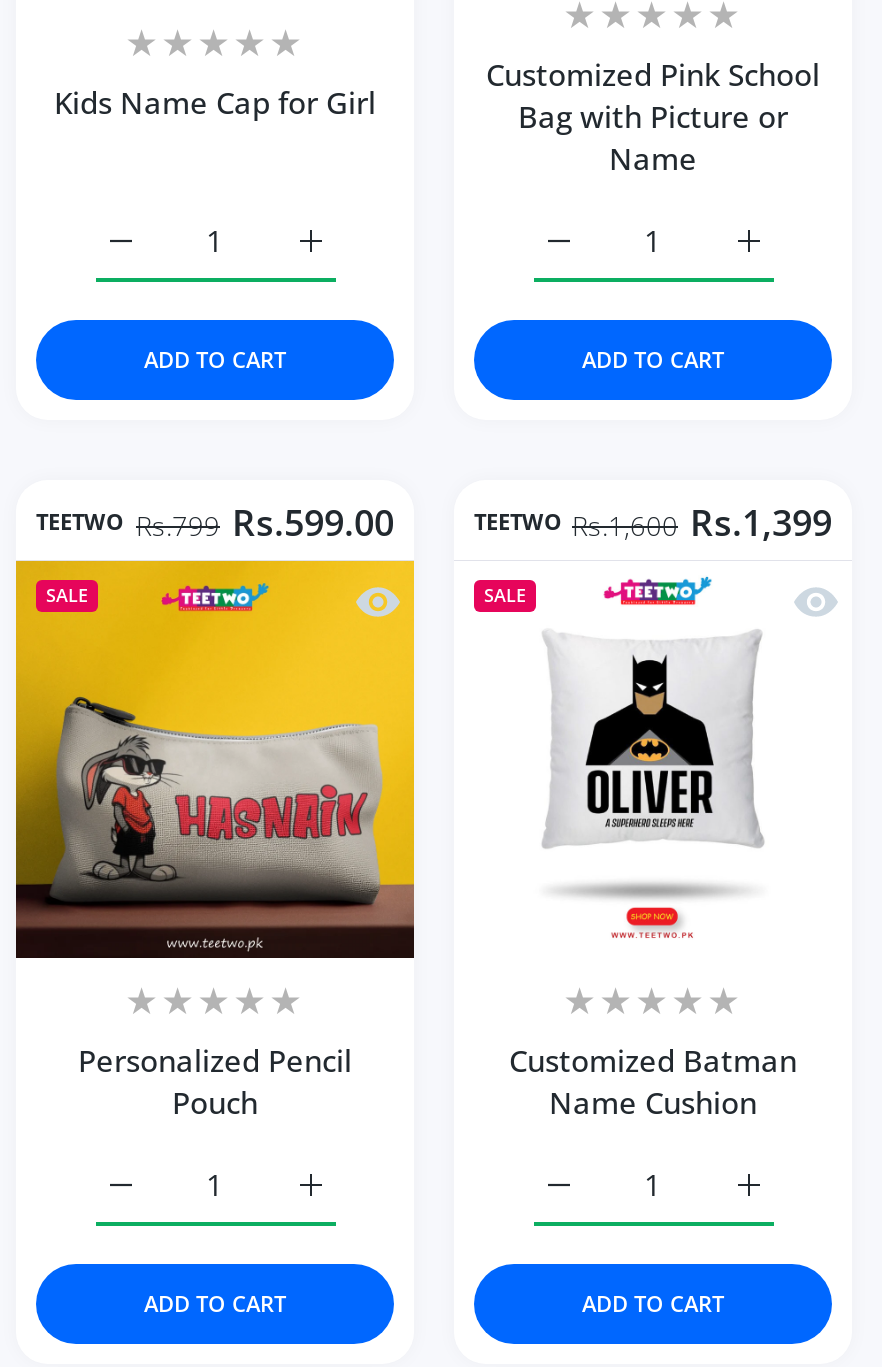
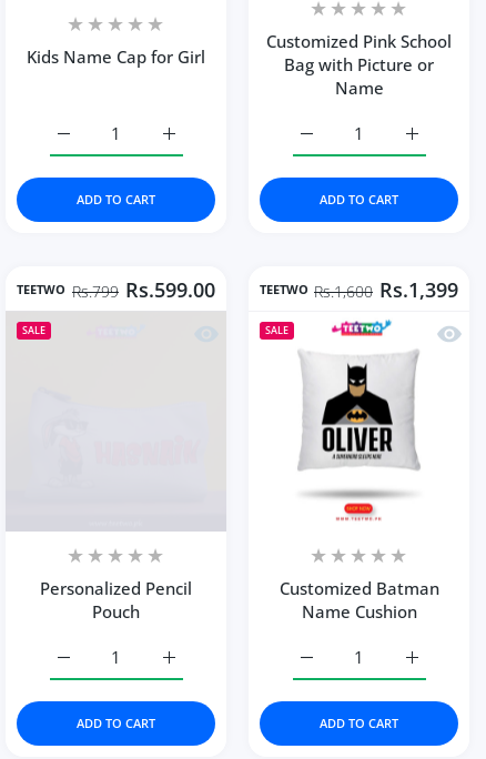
[14,560,416,960] [image] -> none

